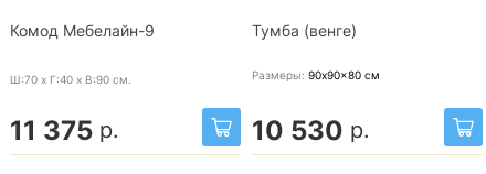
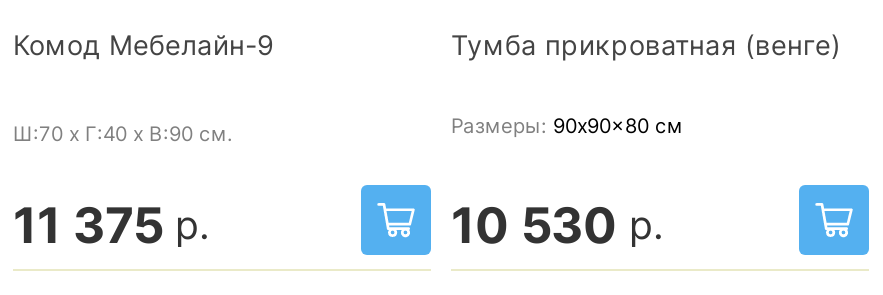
[252,22,357,40] Тумба (венге) -> [451,29,841,61] Тумба прикроватная (венге)

